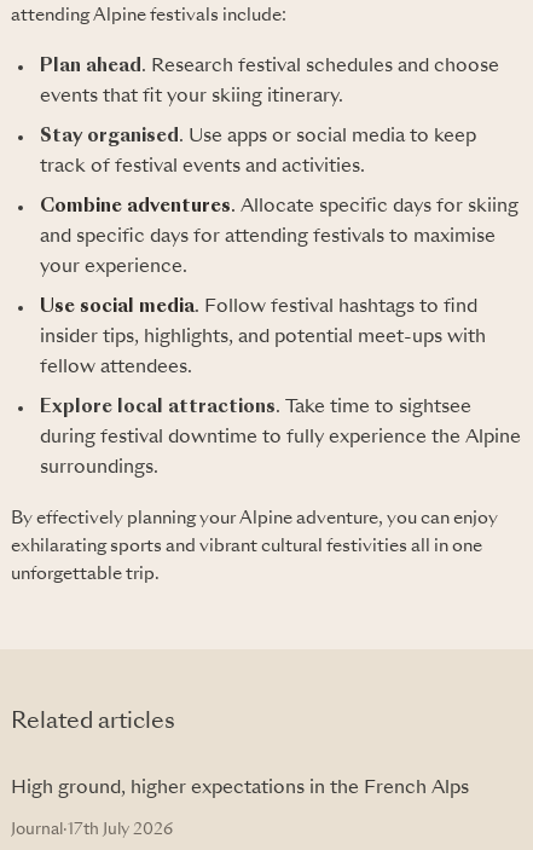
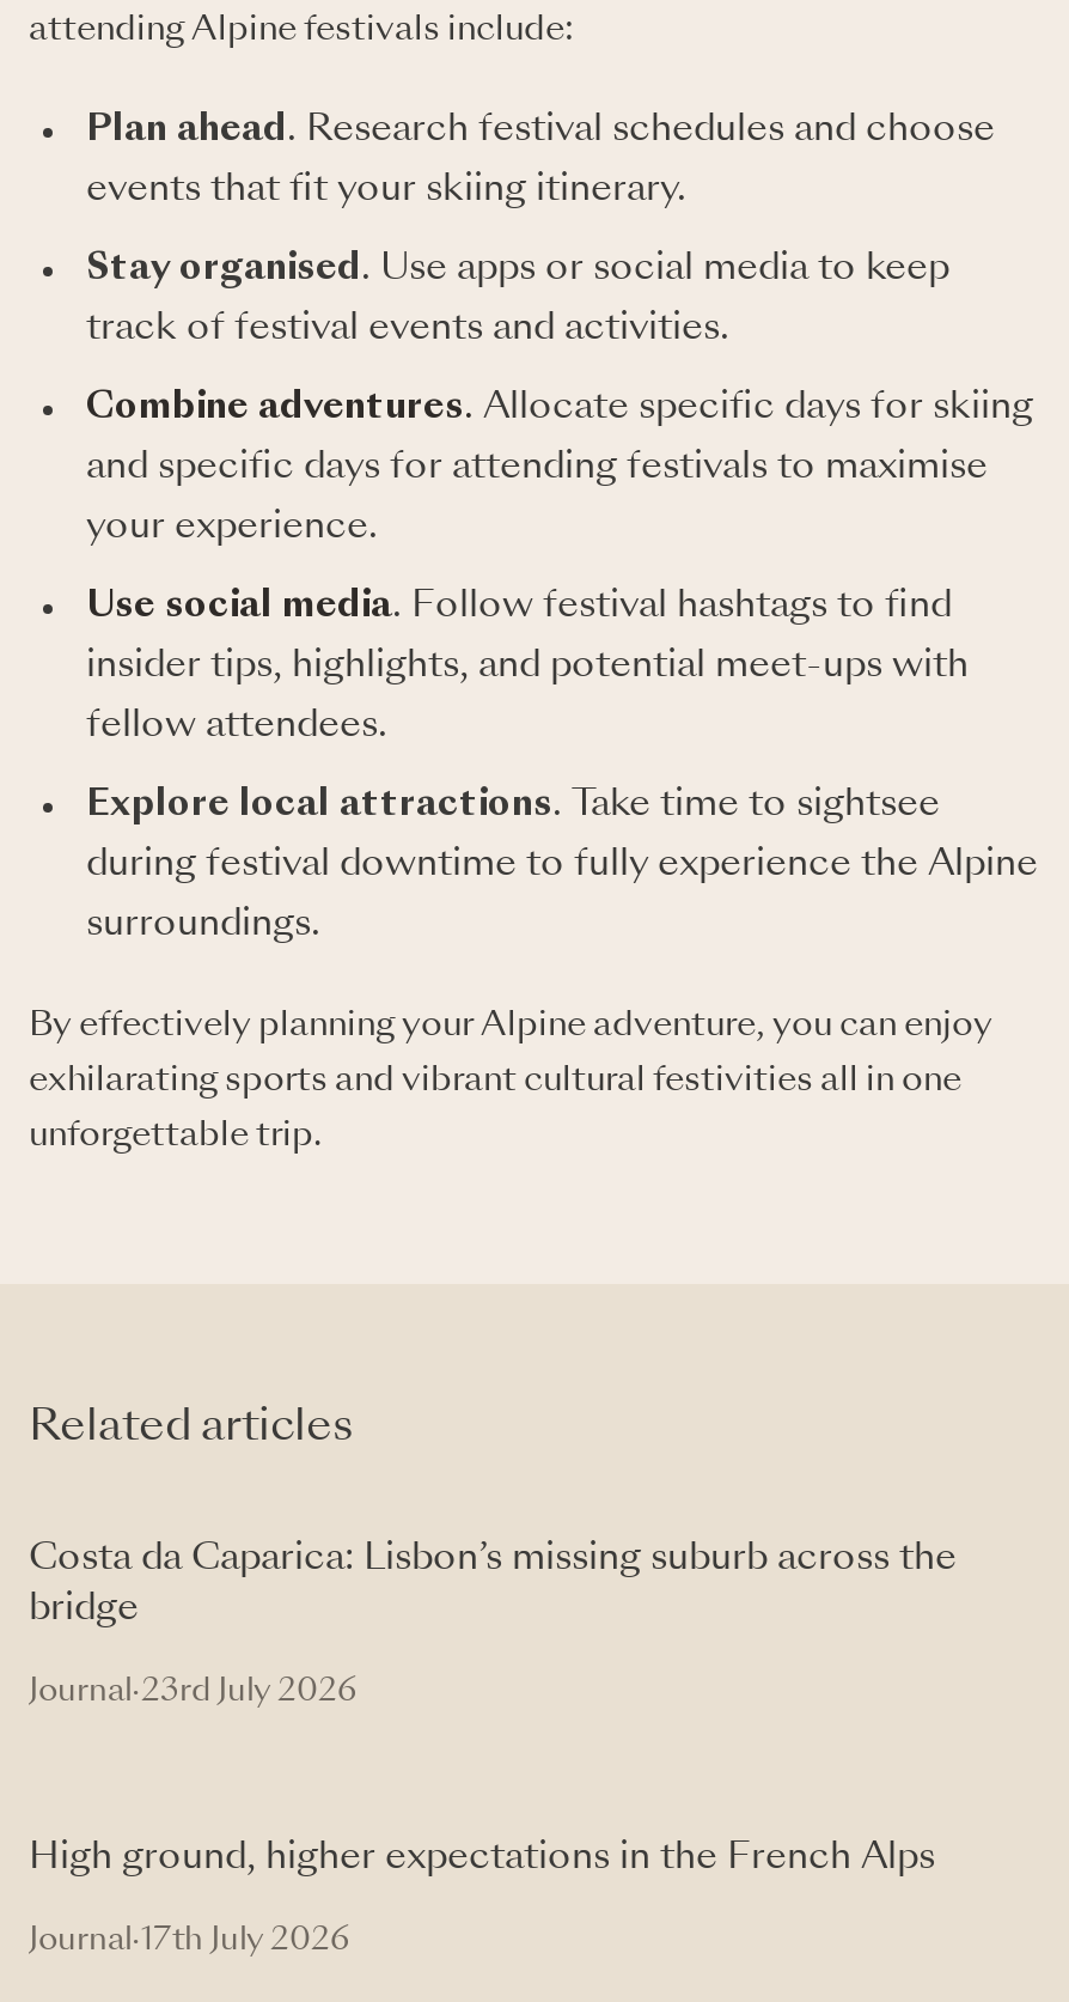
none -> [29,1543,957,1708] Costa da Caparica: Lisbon’s missing suburb across the | bridge | Journal·23rd July 2026

